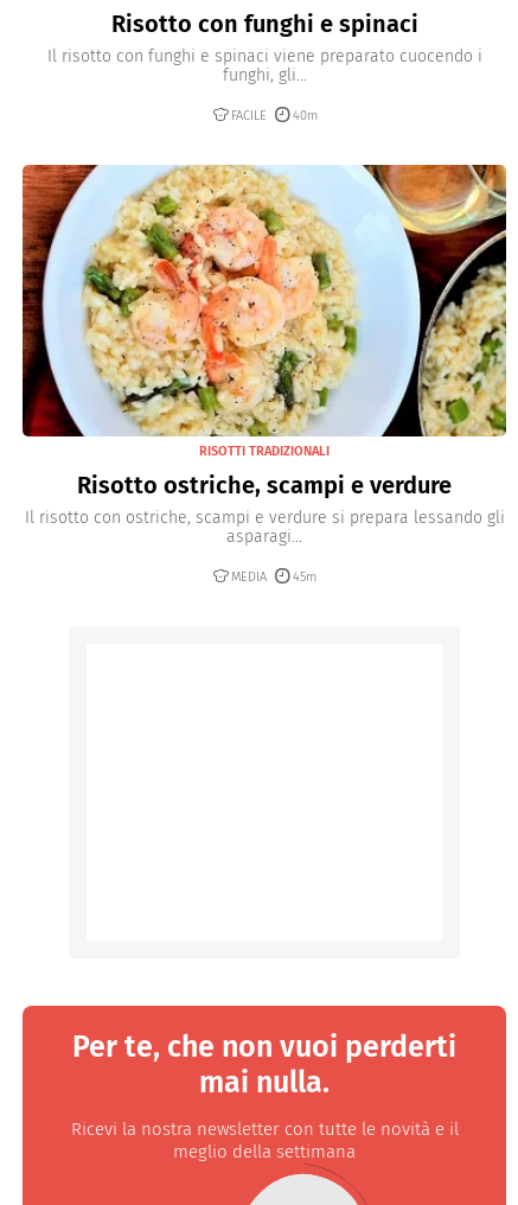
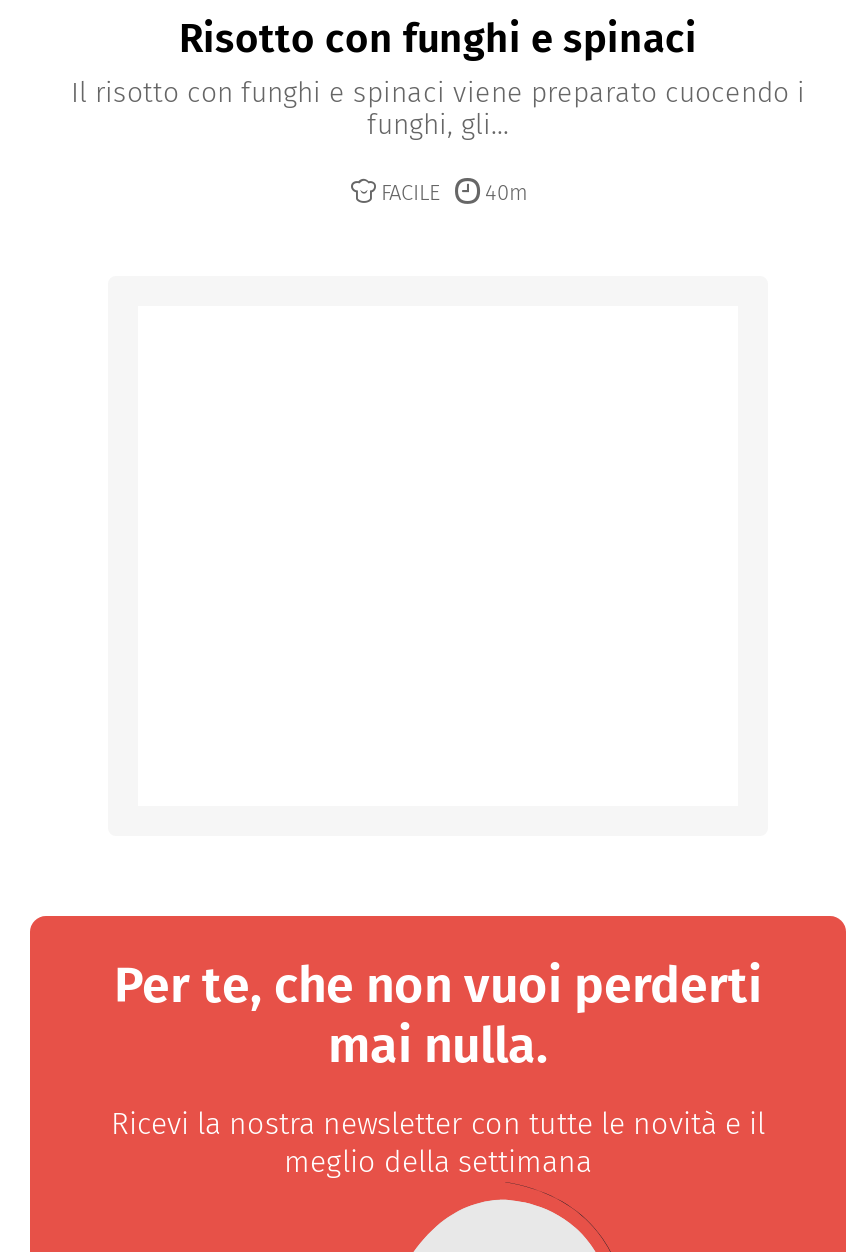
[21,164,507,585] [image] | RISOTTI TRADIZIONALI | Risotto ostriche, scampi e verdure | Il risotto con ostriche, scampi e verdure si prepara lessando gli | asparagi... | MEDIA | 45m -> none

